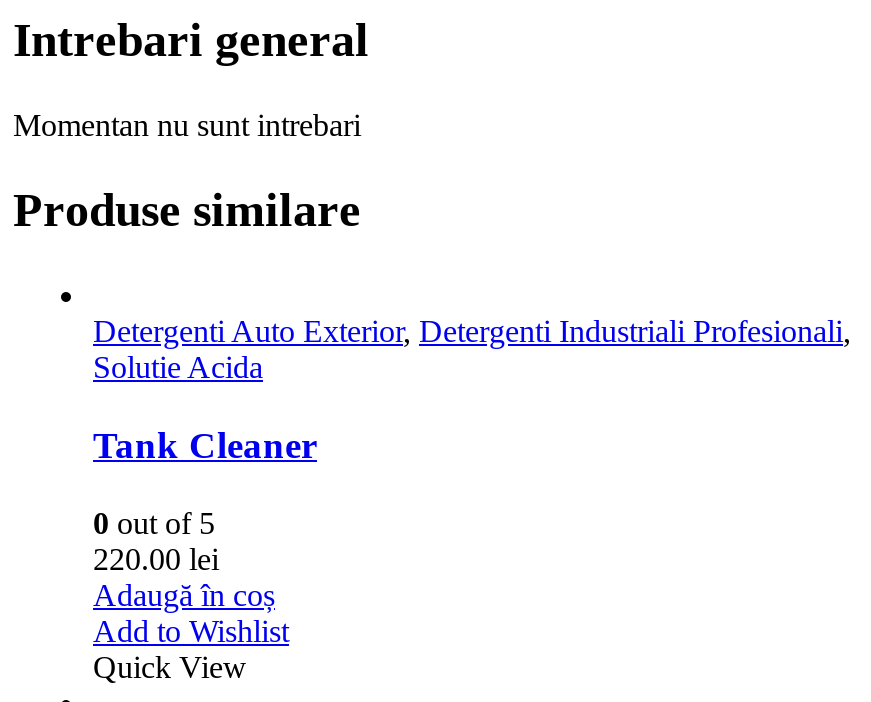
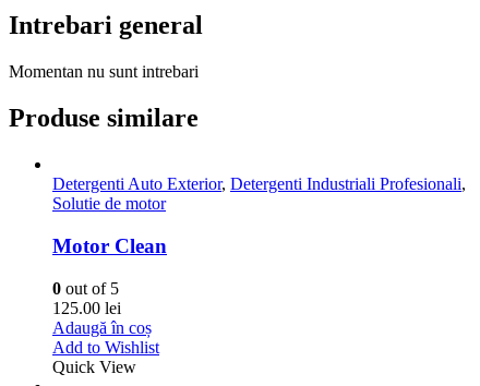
[93,350,263,384] Solutie Acida -> [52,194,166,213] Solutie de motor
[93,424,317,466] Tank Cleaner -> [52,234,167,257] Motor Clean
[93,541,219,575] 220.00 lei -> [52,298,121,317] 125.00 lei

